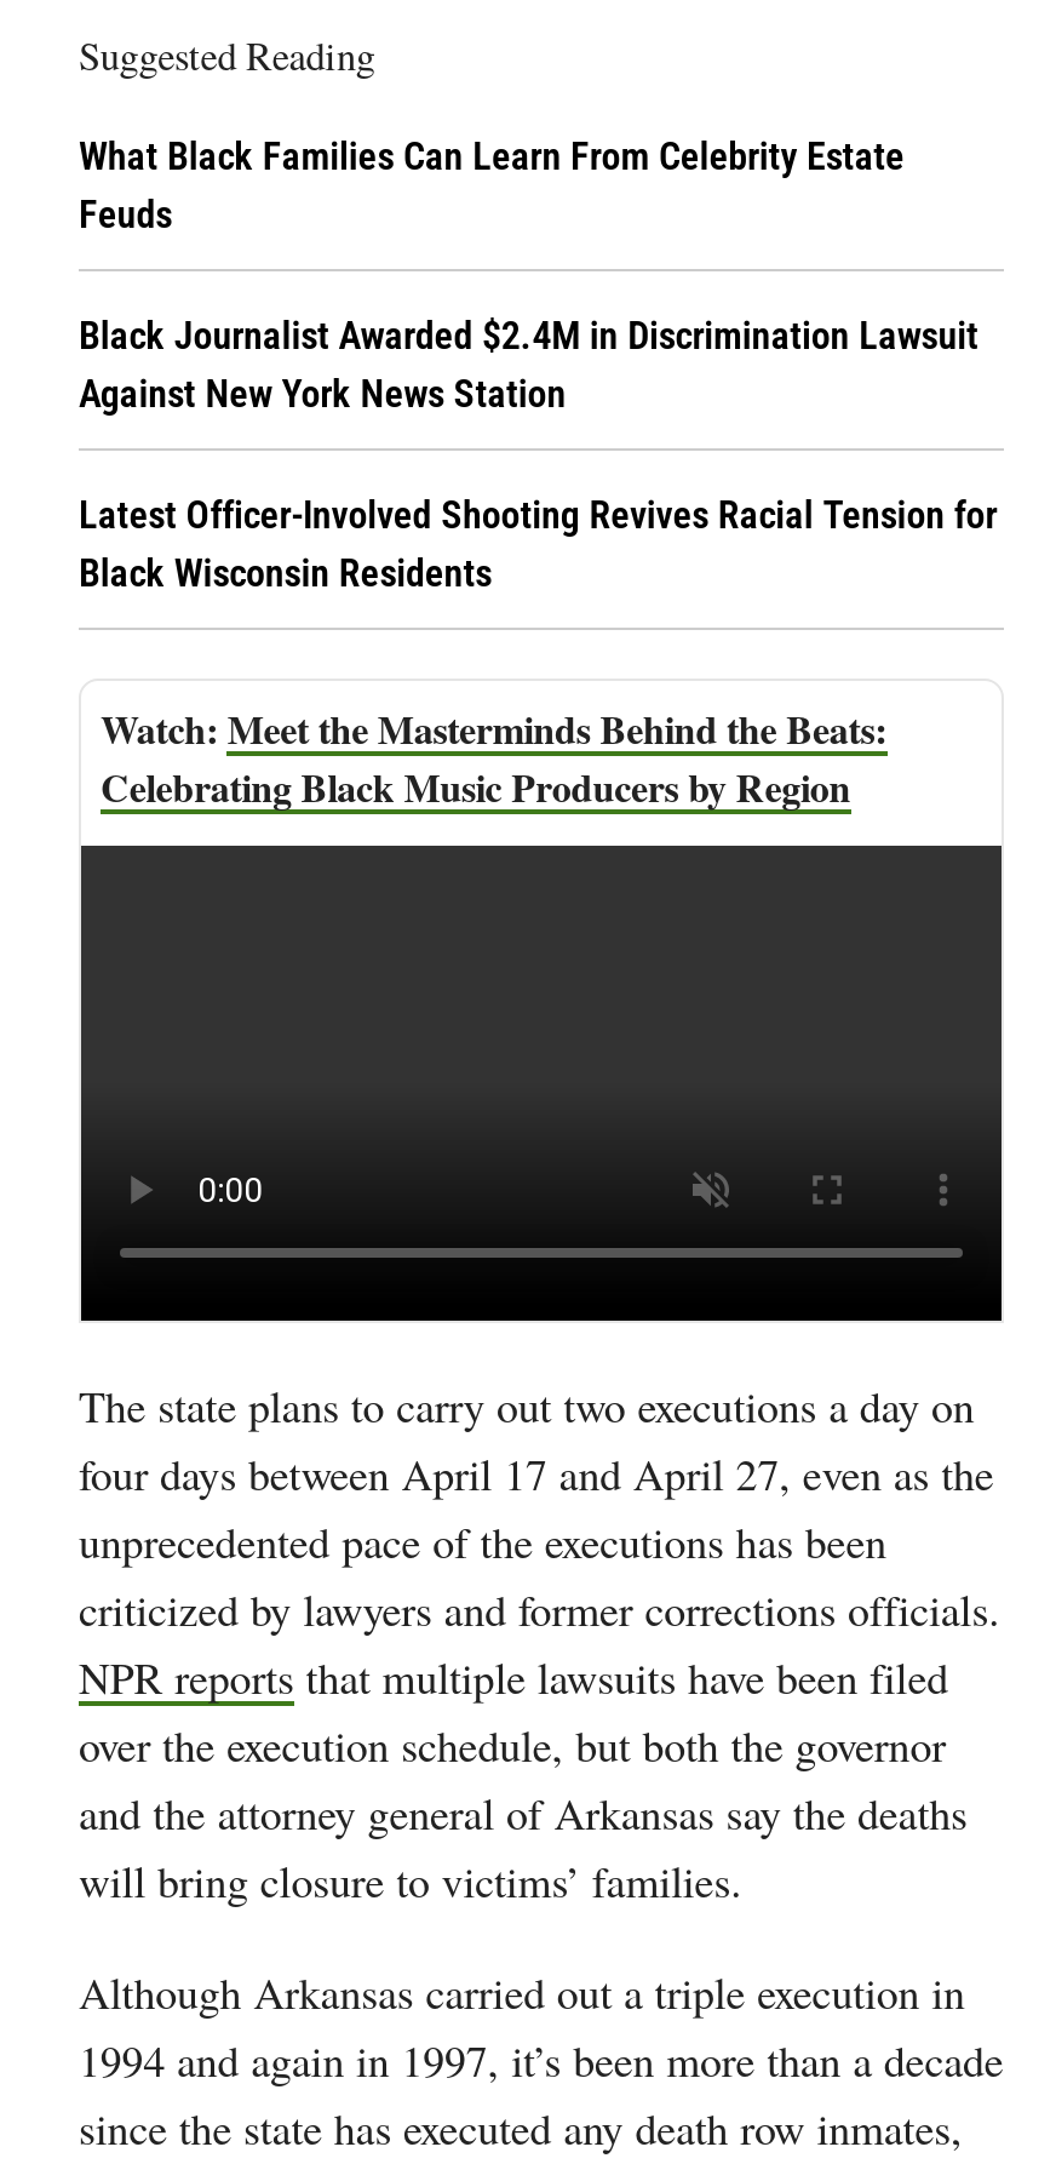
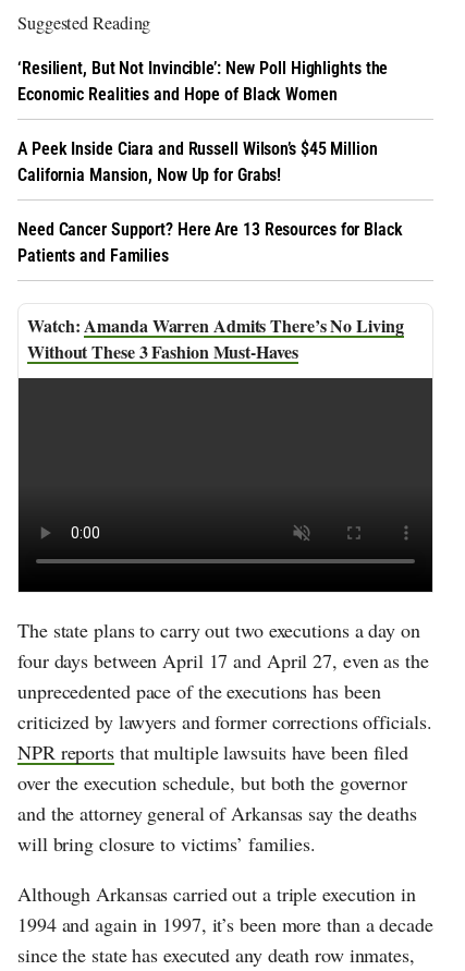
[79,134,904,238] What Black Families Can Learn From Celebrity Estate | Feuds -> [17,58,388,105] ‘Resilient, But Not Invincible’: New Poll Highlights the | Economic Realities and Hope of Black Women
[79,313,978,417] Black Journalist Awarded $2.4M in Discrimination Lawsuit | Against New York News Station -> [17,139,378,185] A Peek Inside Ciara and Russell Wilson’s $45 Million | California Mansion, Now Up for Grabs!
[79,492,997,597] Latest Officer-Involved Shooting Revives Racial Tension for | Black Wisconsin Residents -> [17,219,403,266] Need Cancer Support? Here Are 13 Resources for Black | Patients and Families
[101,701,886,815] Meet the Masterminds Behind the Beats: | Celebrating Black Music Producers by Region -> [27,313,403,364] Amanda Warren Admits There’s No Living | Without These 3 Fashion Must-Haves

